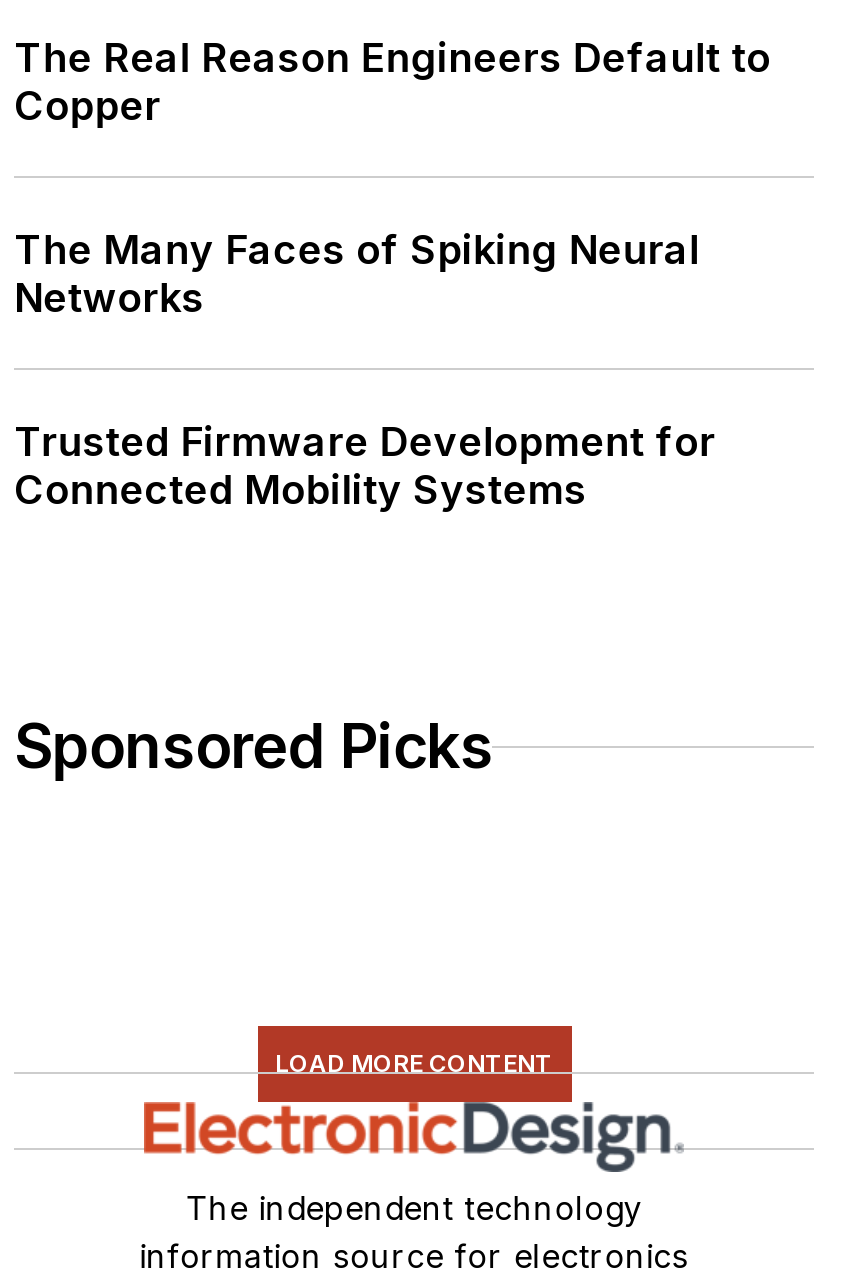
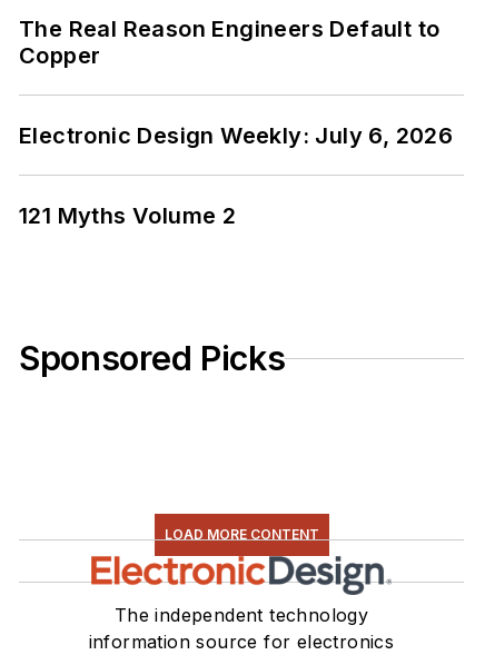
[14,226,700,322] The Many Faces of Spiking Neural | Networks -> [19,122,453,149] Electronic Design Weekly: July 6, 2026
[14,418,716,514] Trusted Firmware Development for | Connected Mobility Systems -> [19,203,236,229] 121 Myths Volume 2

